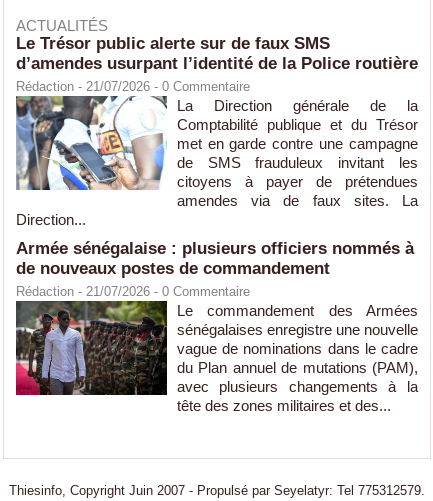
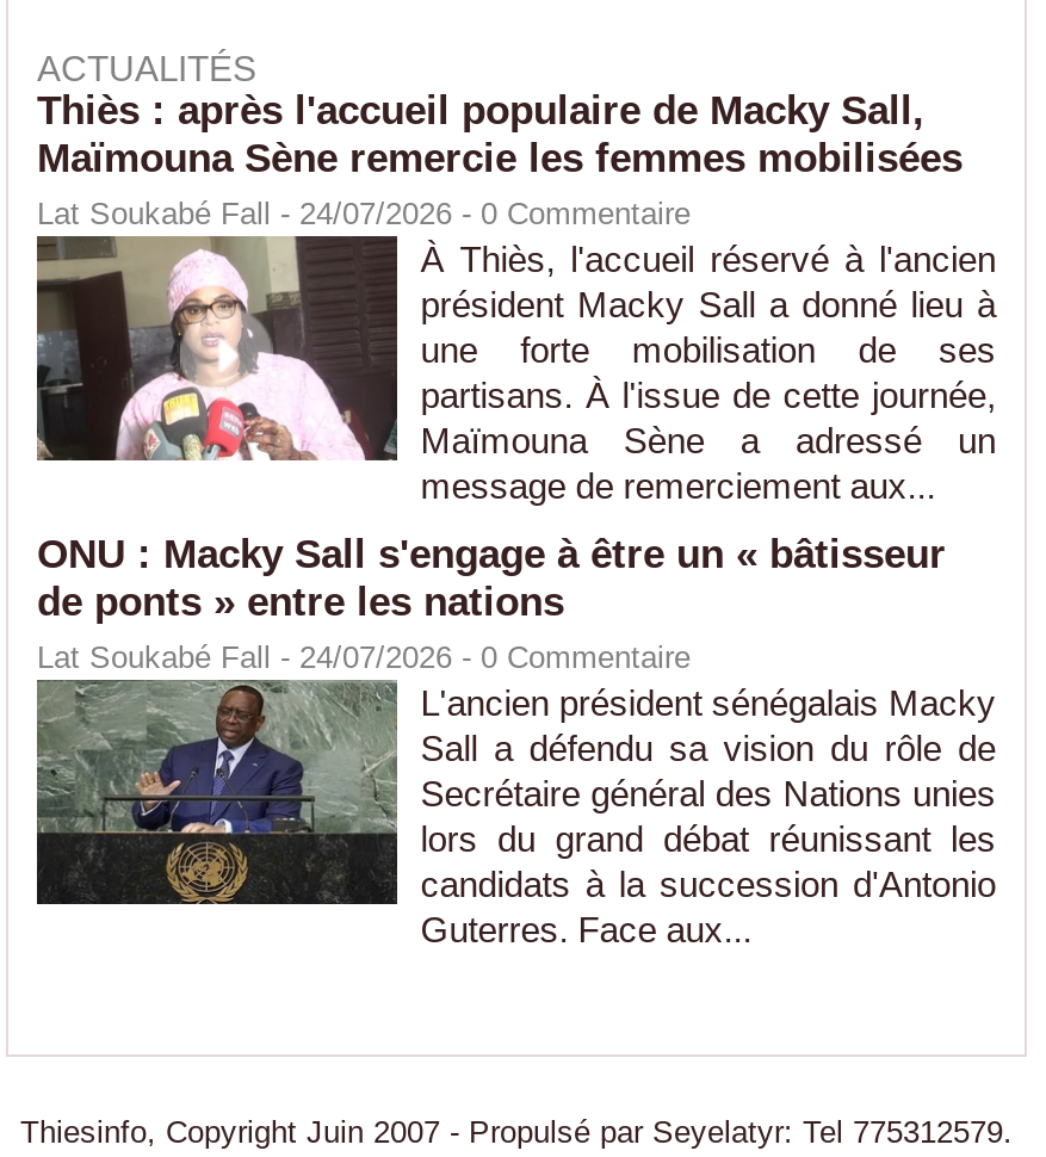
[16,34,418,228] [image] | Le Trésor public alerte sur de faux SMS | d’amendes usurpant l’identité de la Police routière | Rédaction - 21/07/2026 - 0 Commentaire | La Direction générale de la | Comptabilité publique et du Trésor | met en garde contre une campagne | de SMS frauduleux invitant les | citoyens à payer de prétendues | amendes via de faux sites. La | Direction... -> [37,89,996,507] [image] | Thiès : après l'accueil populaire de Macky Sall, | Maïmouna Sène remercie les femmes mobilisées | Lat Soukabé Fall - 24/07/2026 - 0 Commentaire | À Thiès, l'accueil réservé à l'ancien | président Macky Sall a donné lieu à | une forte mobilisation de ses | partisans. À l'issue de cette journée, | Maïmouna Sène a adressé un | message de remerciement aux...
[15,239,418,414] [image] | Armée sénégalaise : plusieurs officiers nommés à | de nouveaux postes de commandement | Rédaction - 21/07/2026 - 0 Commentaire | Le commandement des Armées | sénégalaises enregistre une nouvelle | vague de nominations dans le cadre | du Plan annuel de mutations (PAM), | avec plusieurs changements à la | tête des zones militaires et des... -> [35,533,996,951] [image] | ONU : Macky Sall s'engage à être un « bâtisseur | de ponts » entre les nations | Lat Soukabé Fall - 24/07/2026 - 0 Commentaire | L'ancien président sénégalais Macky | Sall a défendu sa vision du rôle de | Secrétaire général des Nations unies | lors du grand débat réunissant les | candidats à la succession d'Antonio | Guterres. Face aux...

